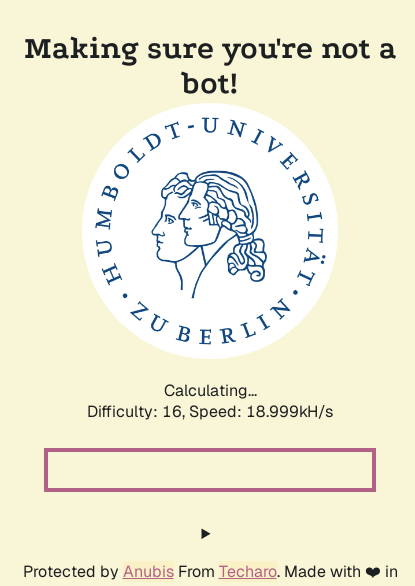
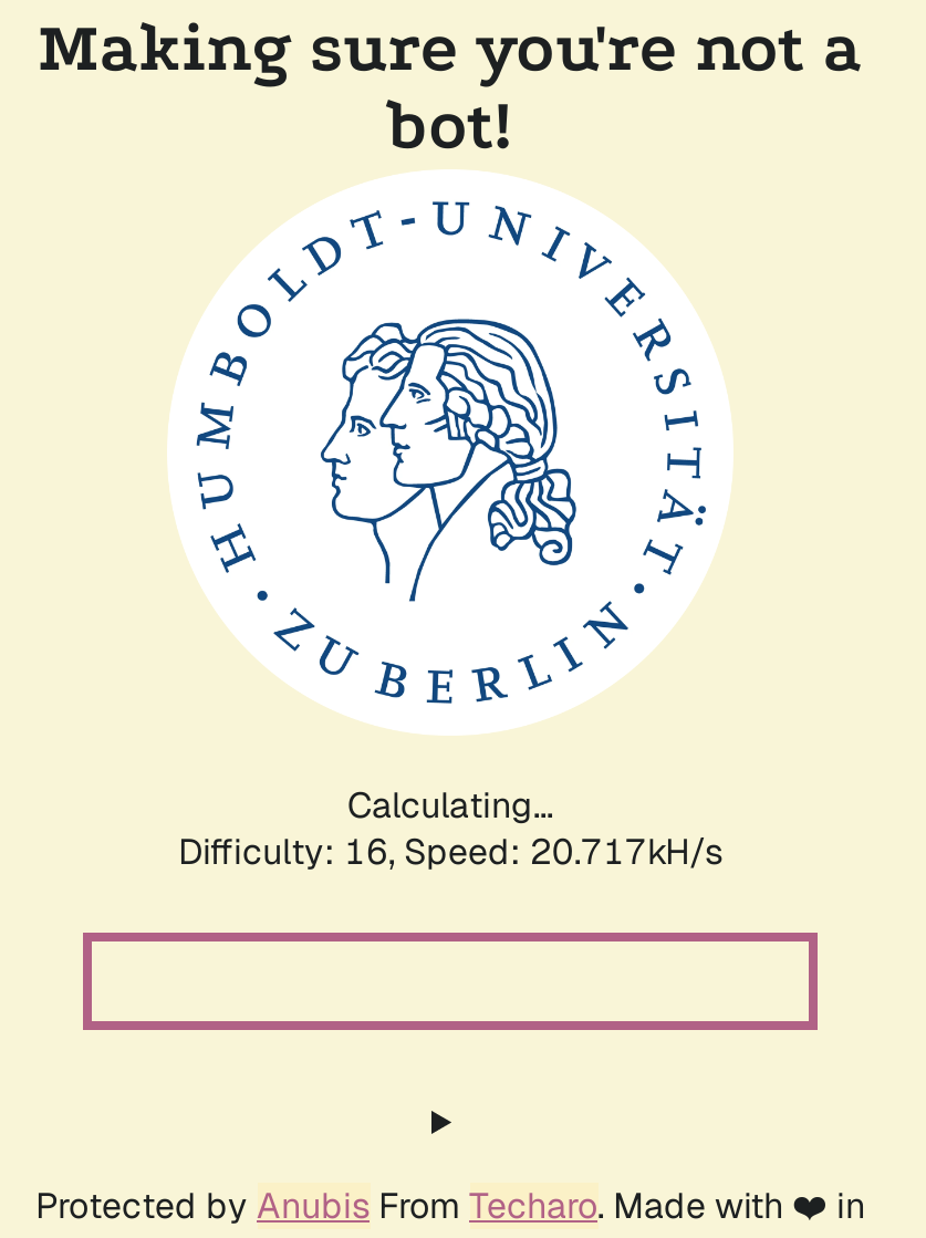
[87,401,333,422] Difficulty: 16, Speed: 18.999kH/s -> [178,829,722,875] Difficulty: 16, Speed: 20.717kH/s

